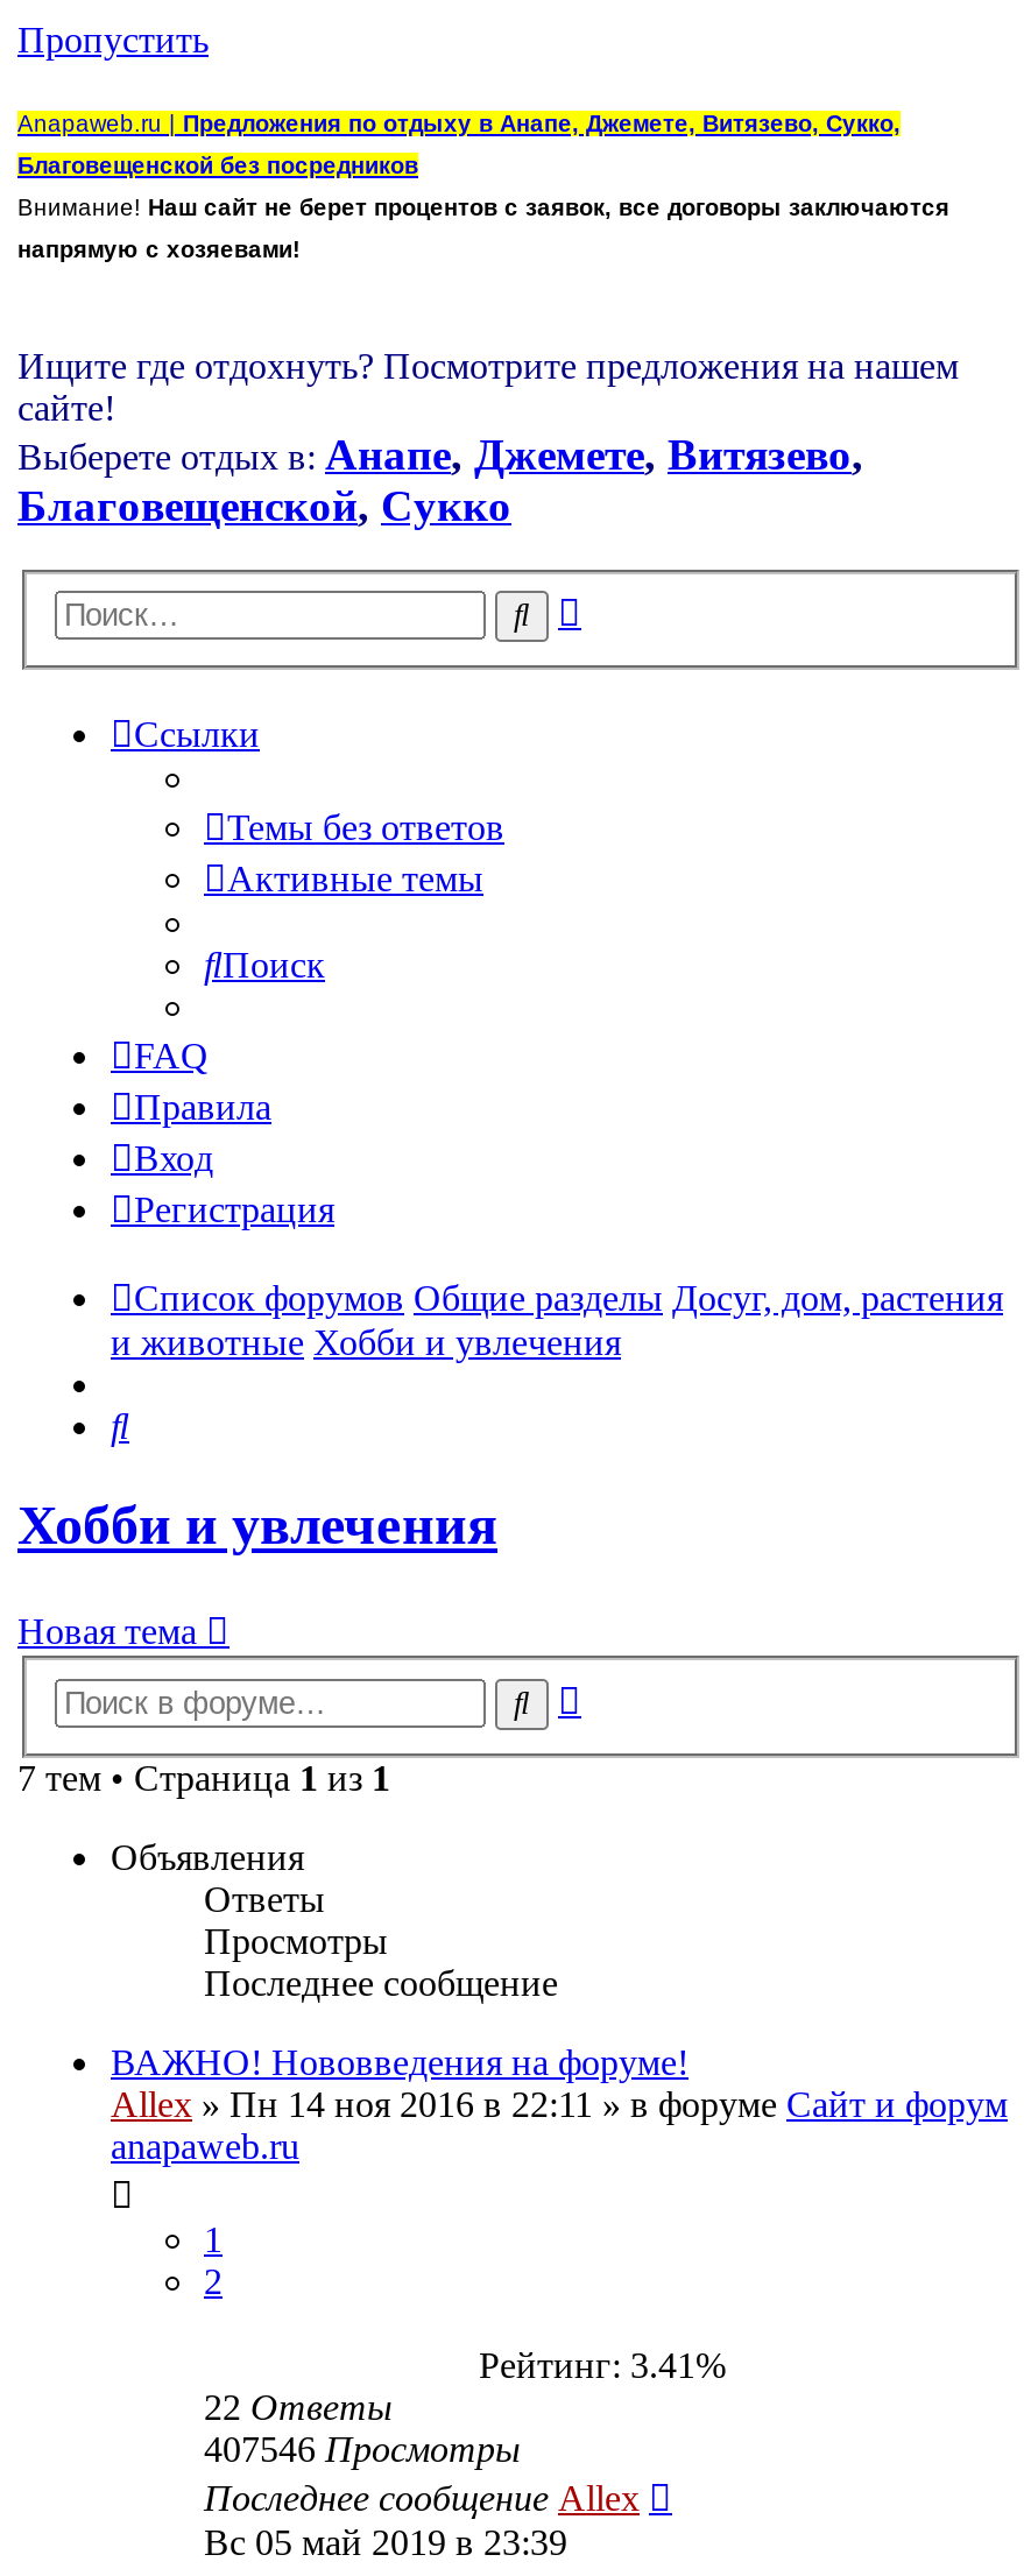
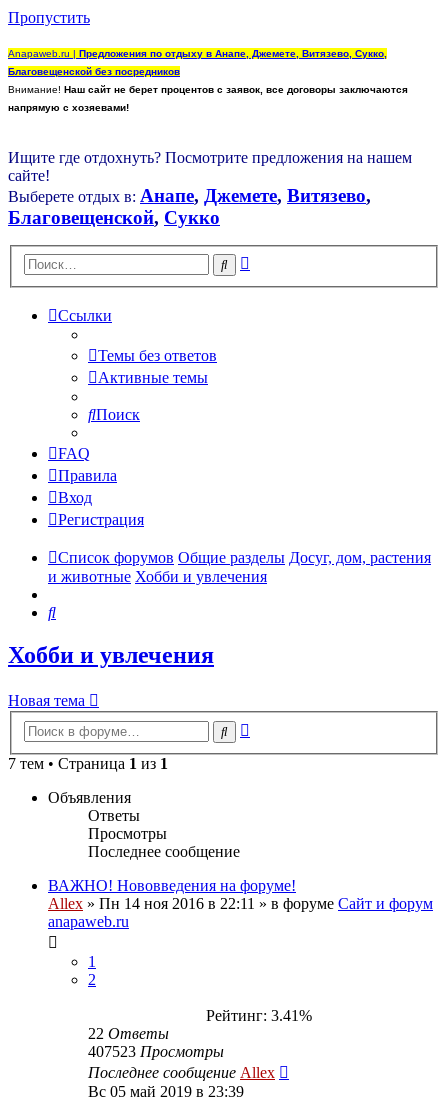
[204,2429,521,2469] 407546 Просмотры -> [88,1043,224,1060] 407523 Просмотры

